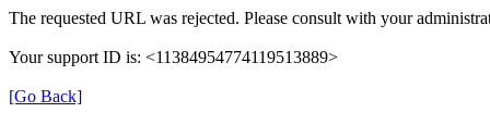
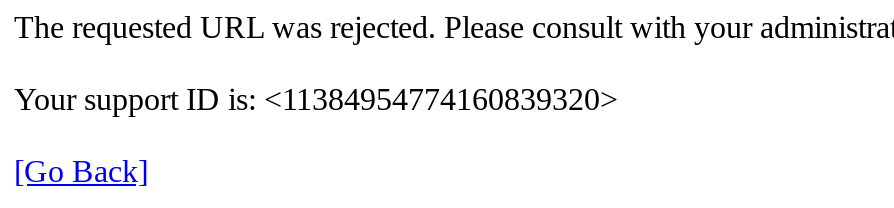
[9,48,338,66] Your support ID is: <11384954774119513889> -> [14,82,618,116] Your support ID is: <11384954774160839320>

